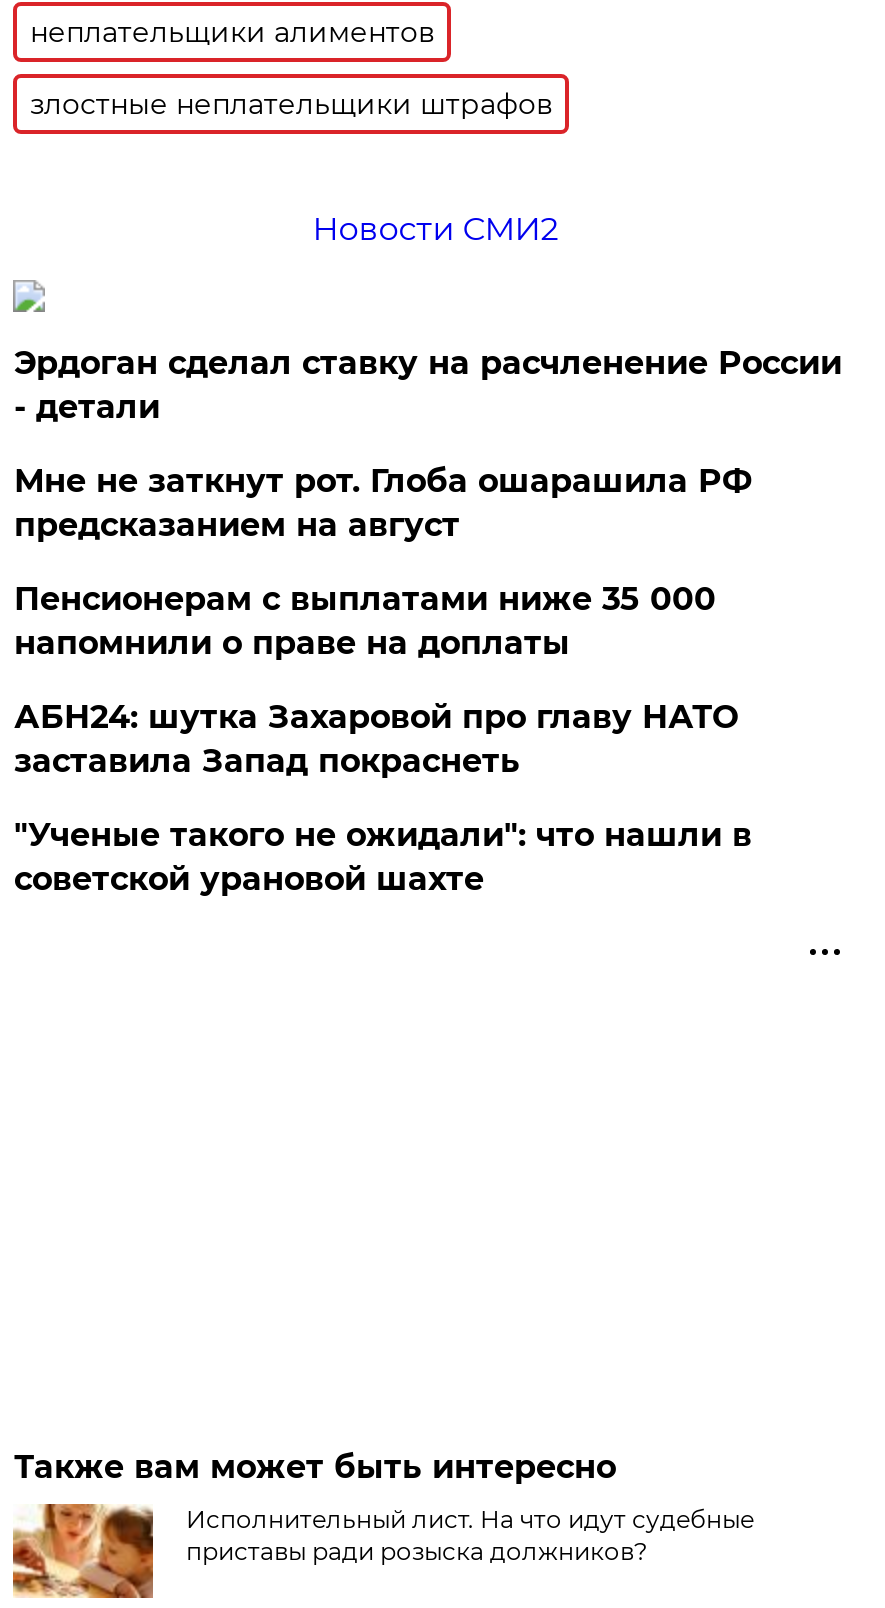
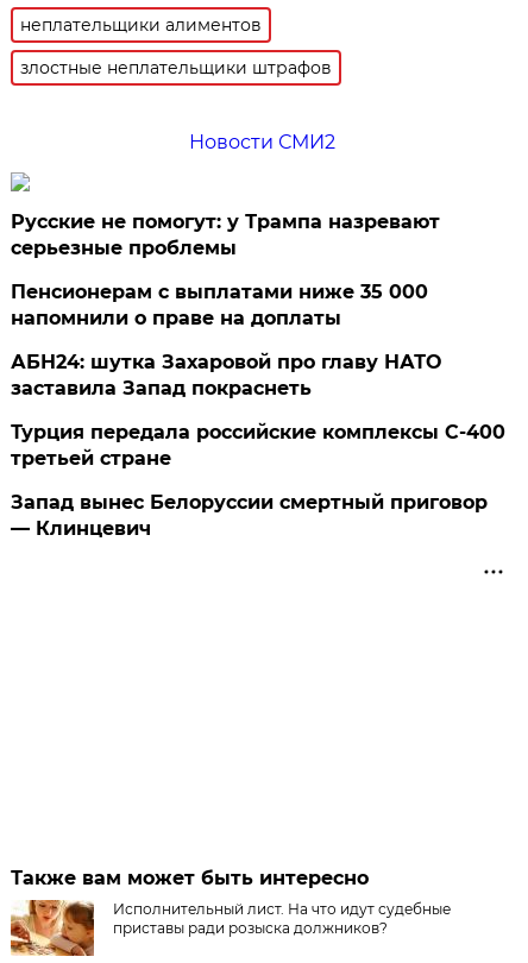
[14,344,842,544] Эрдоган сделал ставку на расчленение России | - детали | Мне не заткнут рот. Глоба ошарашила РФ | предсказанием на август -> [11,210,440,259] Русские не помогут: у Трампа назревают | серьезные проблемы
moved [14,580,738,780] -> [11,280,442,399]: Пенсионерам с выплатами ниже 35 000 | напомнили о праве на доплаты | АБН24: шутка Захаровой про главу НАТО | заставила Запад покраснеть
[14,816,752,898] "Ученые такого не ожидали": что нашли в | советской урановой шахте -> [11,421,506,540] Турция передала российские комплексы С-400 | третьей стране | Запад вынес Белоруссии смертный приговор | — Клинцевич

